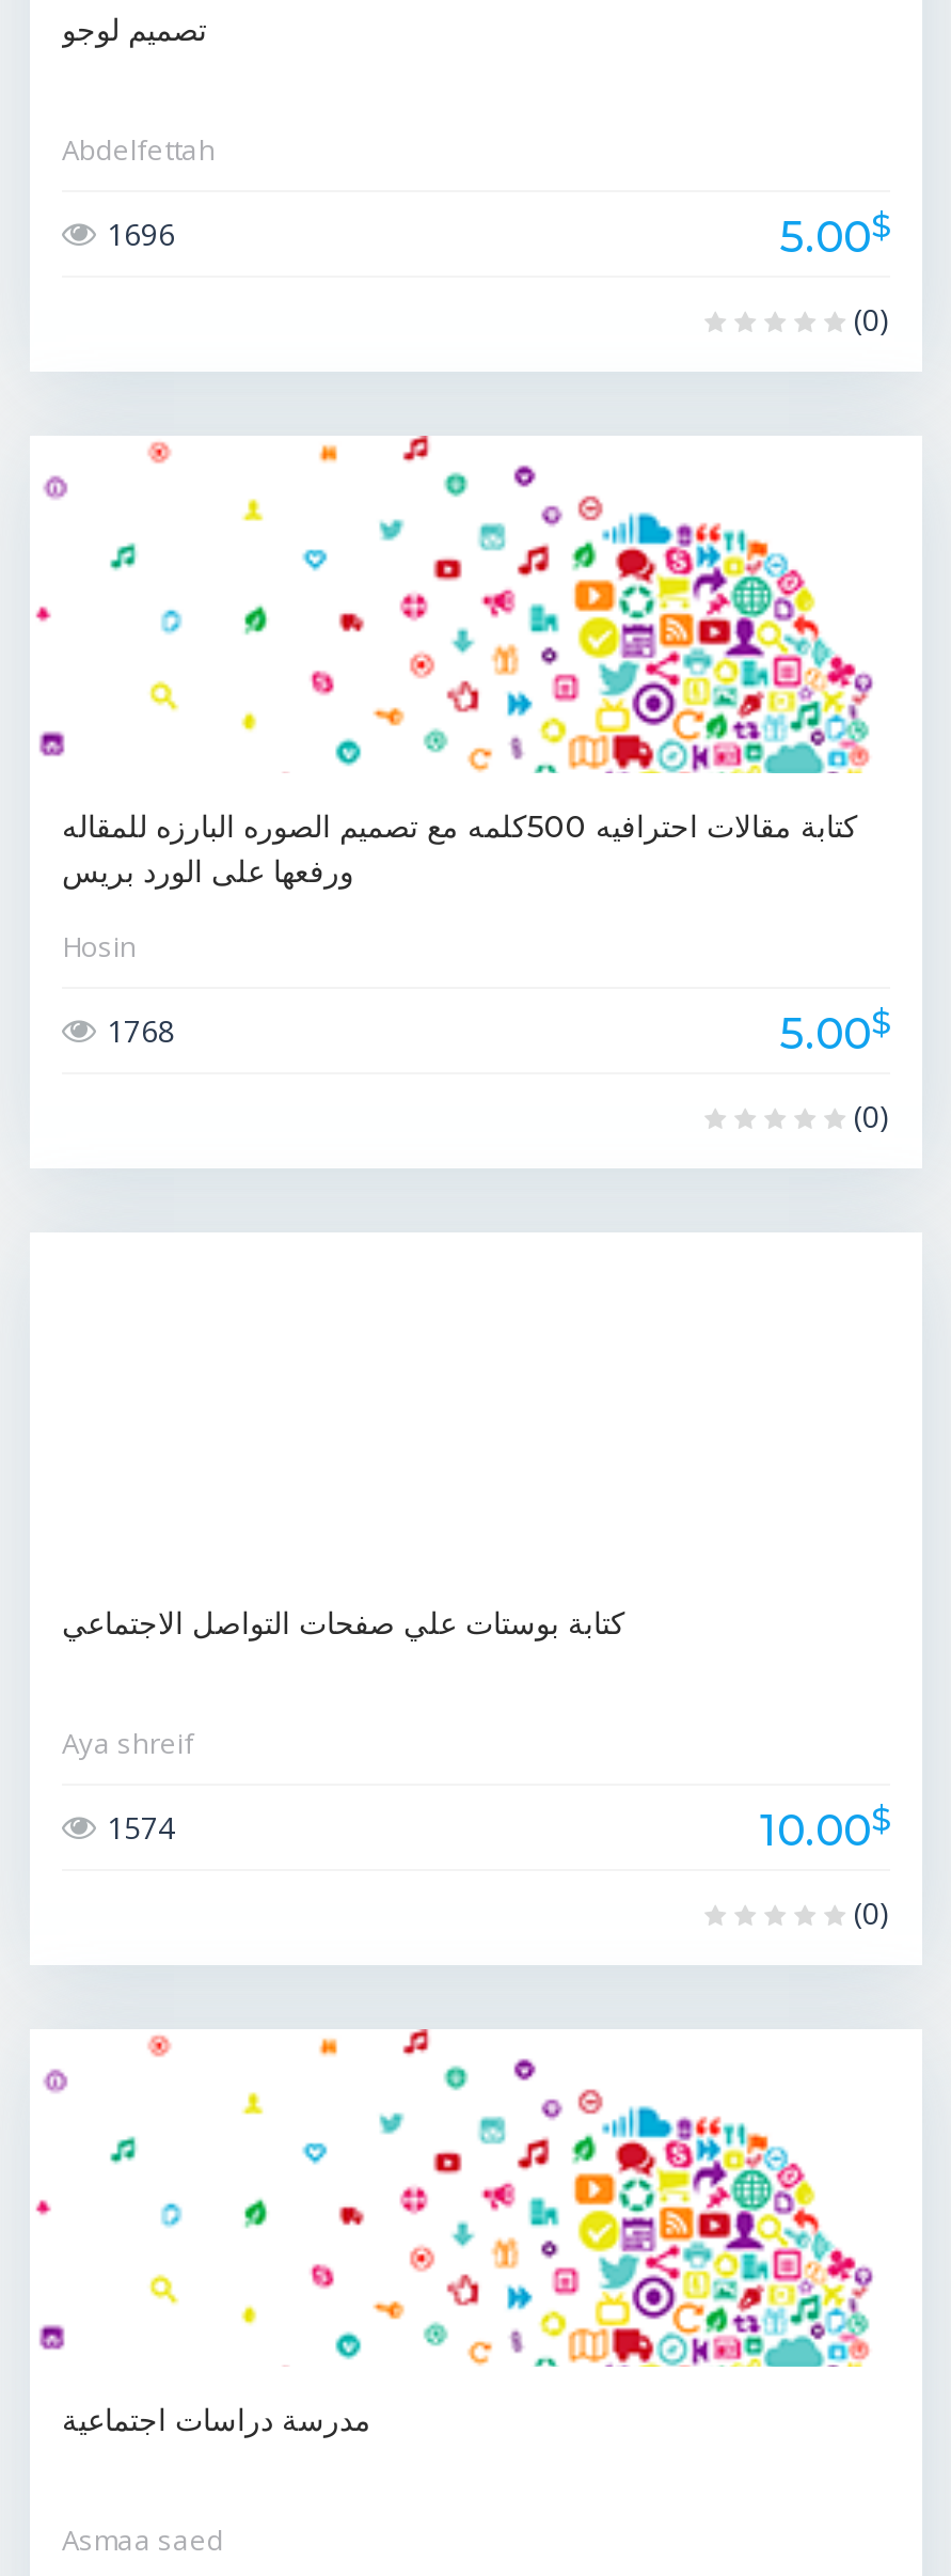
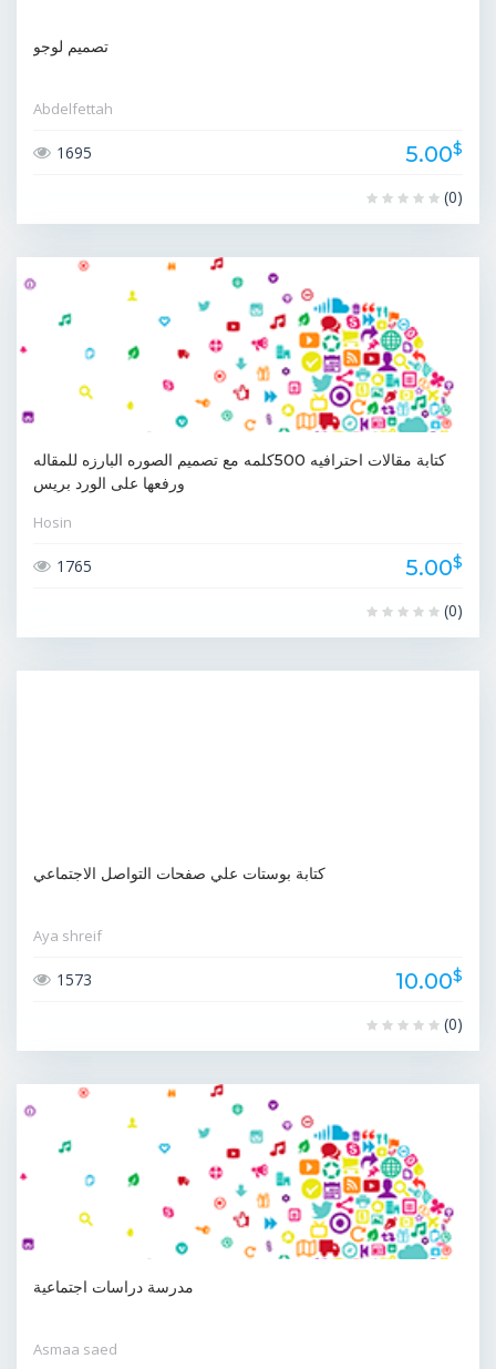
[107,214,175,254] 1696 -> [56,142,92,163] 1695
[107,1010,175,1051] 1768 -> [56,555,92,576] 1765
[107,1807,175,1848] 1574 -> [56,969,92,990] 1573

